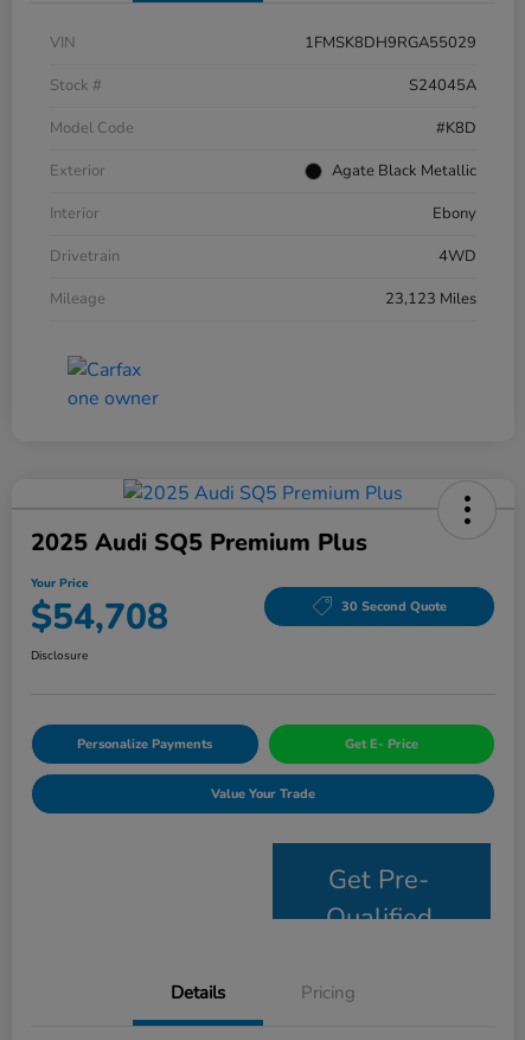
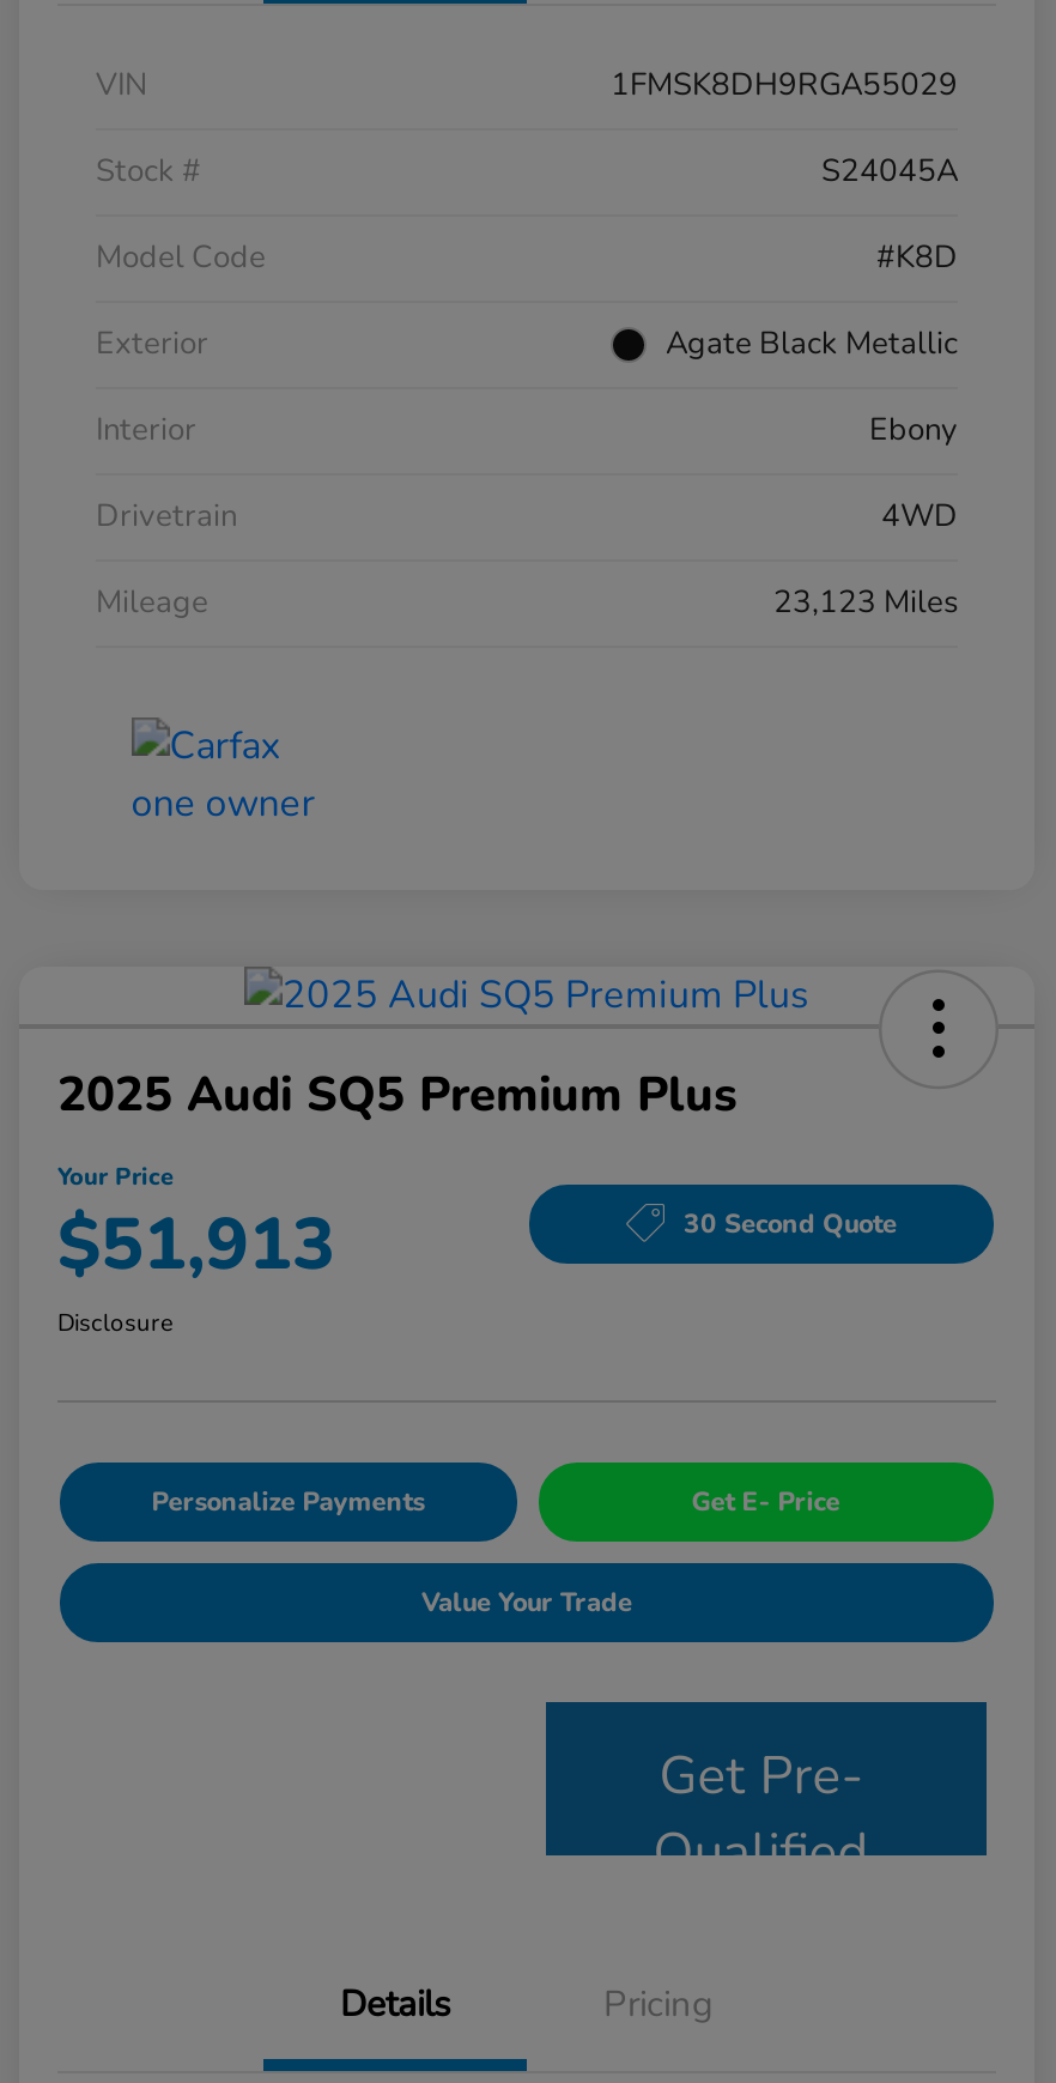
[31,593,168,642] $54,708 -> [57,1197,335,1295] $51,913

